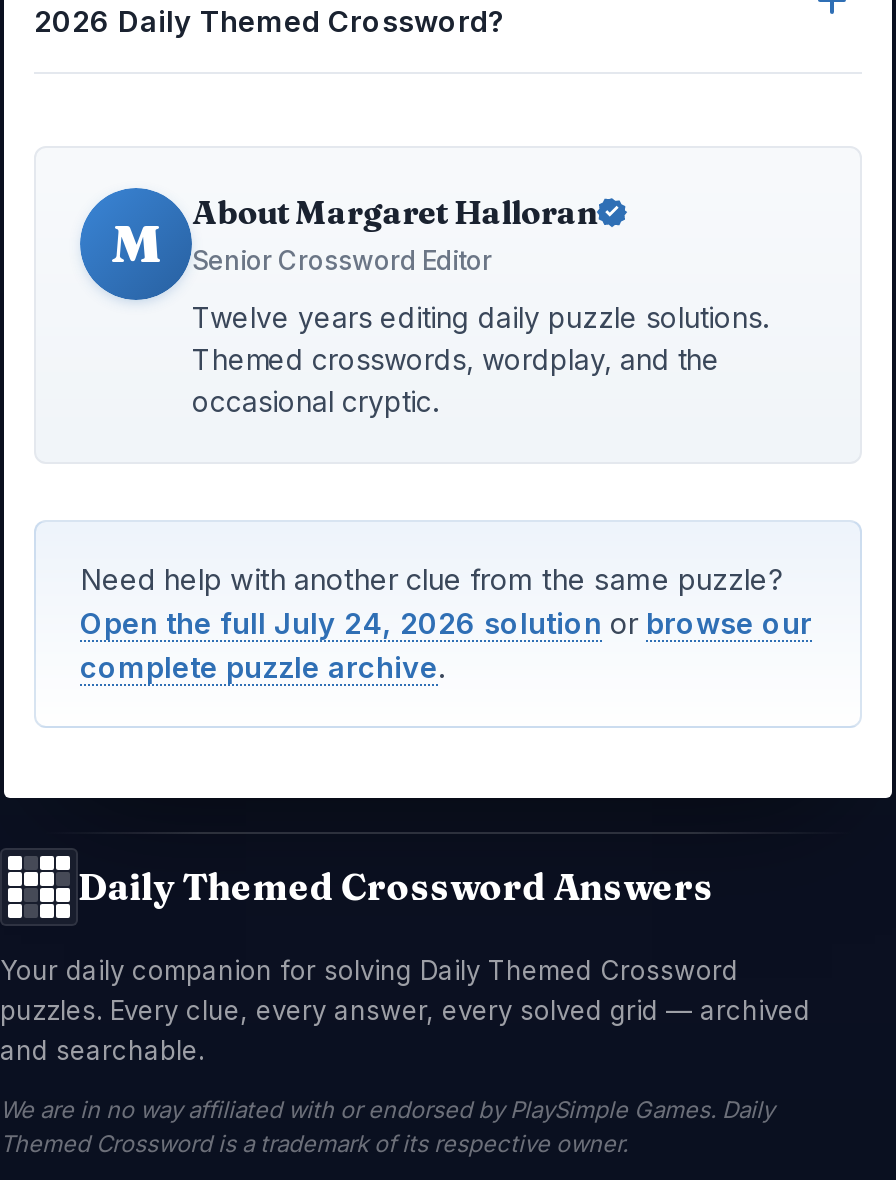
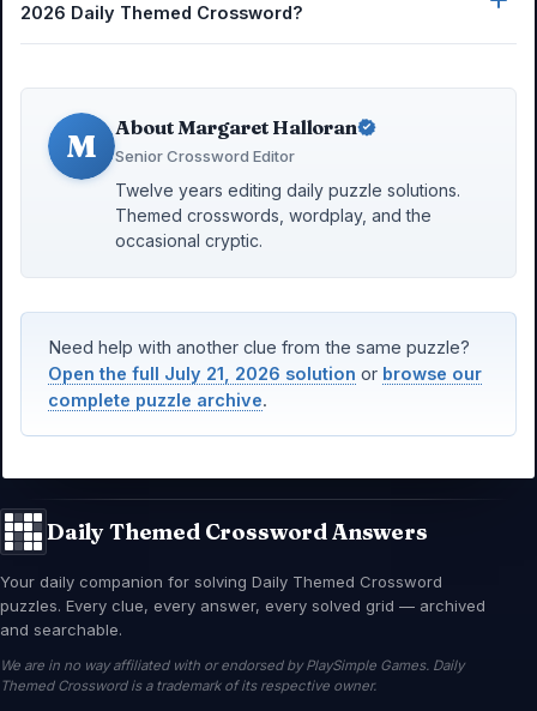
[80,607,812,641] Open the full July 24, 2026 solution or browse our -> [48,364,482,384] Open the full July 21, 2026 solution or browse our

